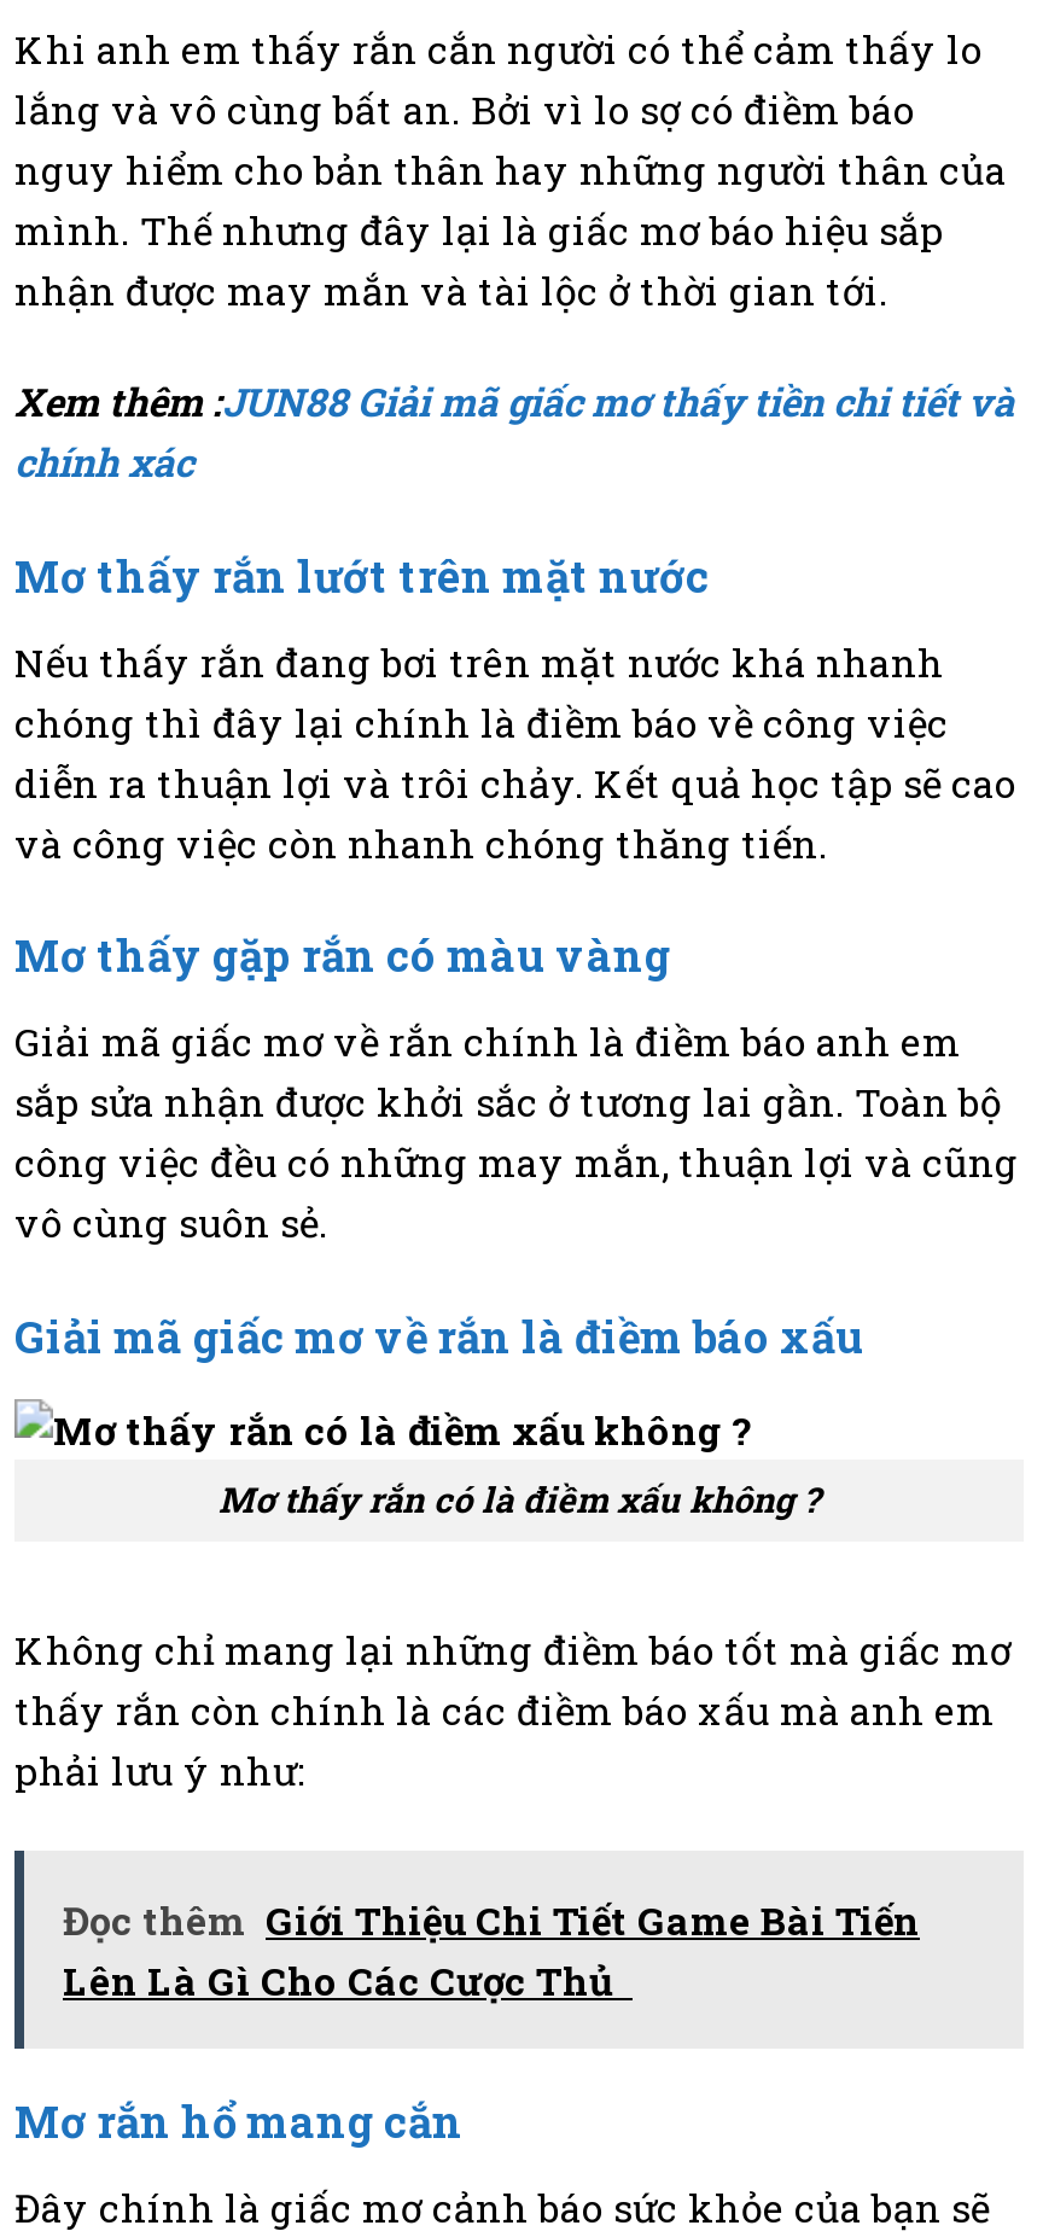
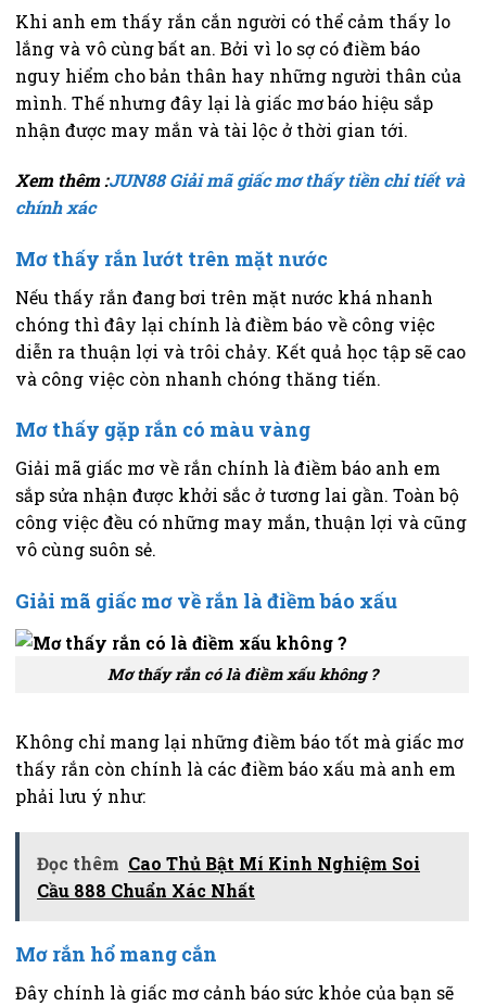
[63,1894,920,2005] Đọc thêm Giới Thiệu Chi Tiết Game Bài Tiến | Lên Là Gì Cho Các Cược Thủ -> [37,852,420,901] Đọc thêm Cao Thủ Bật Mí Kinh Nghiệm Soi | Cầu 888 Chuẩn Xác Nhất

